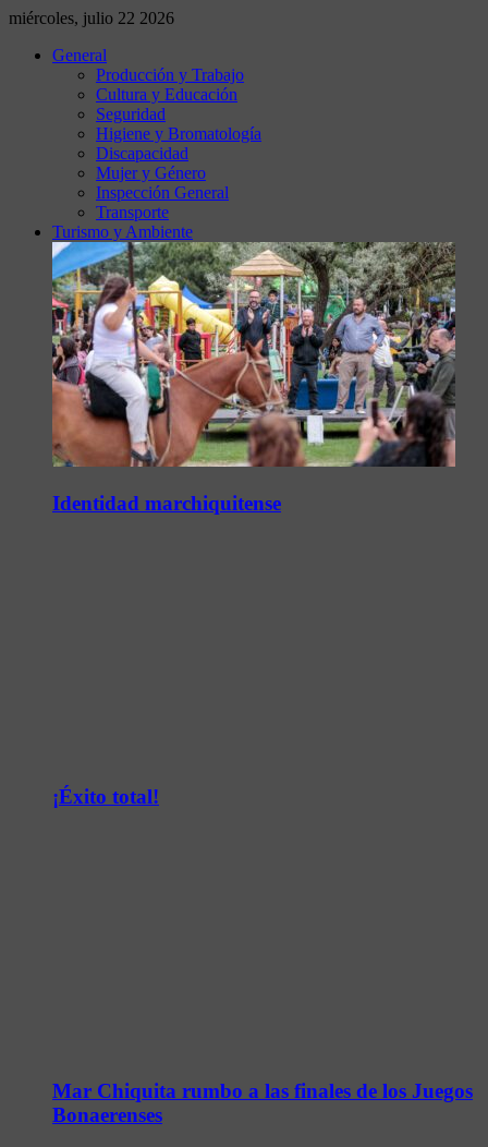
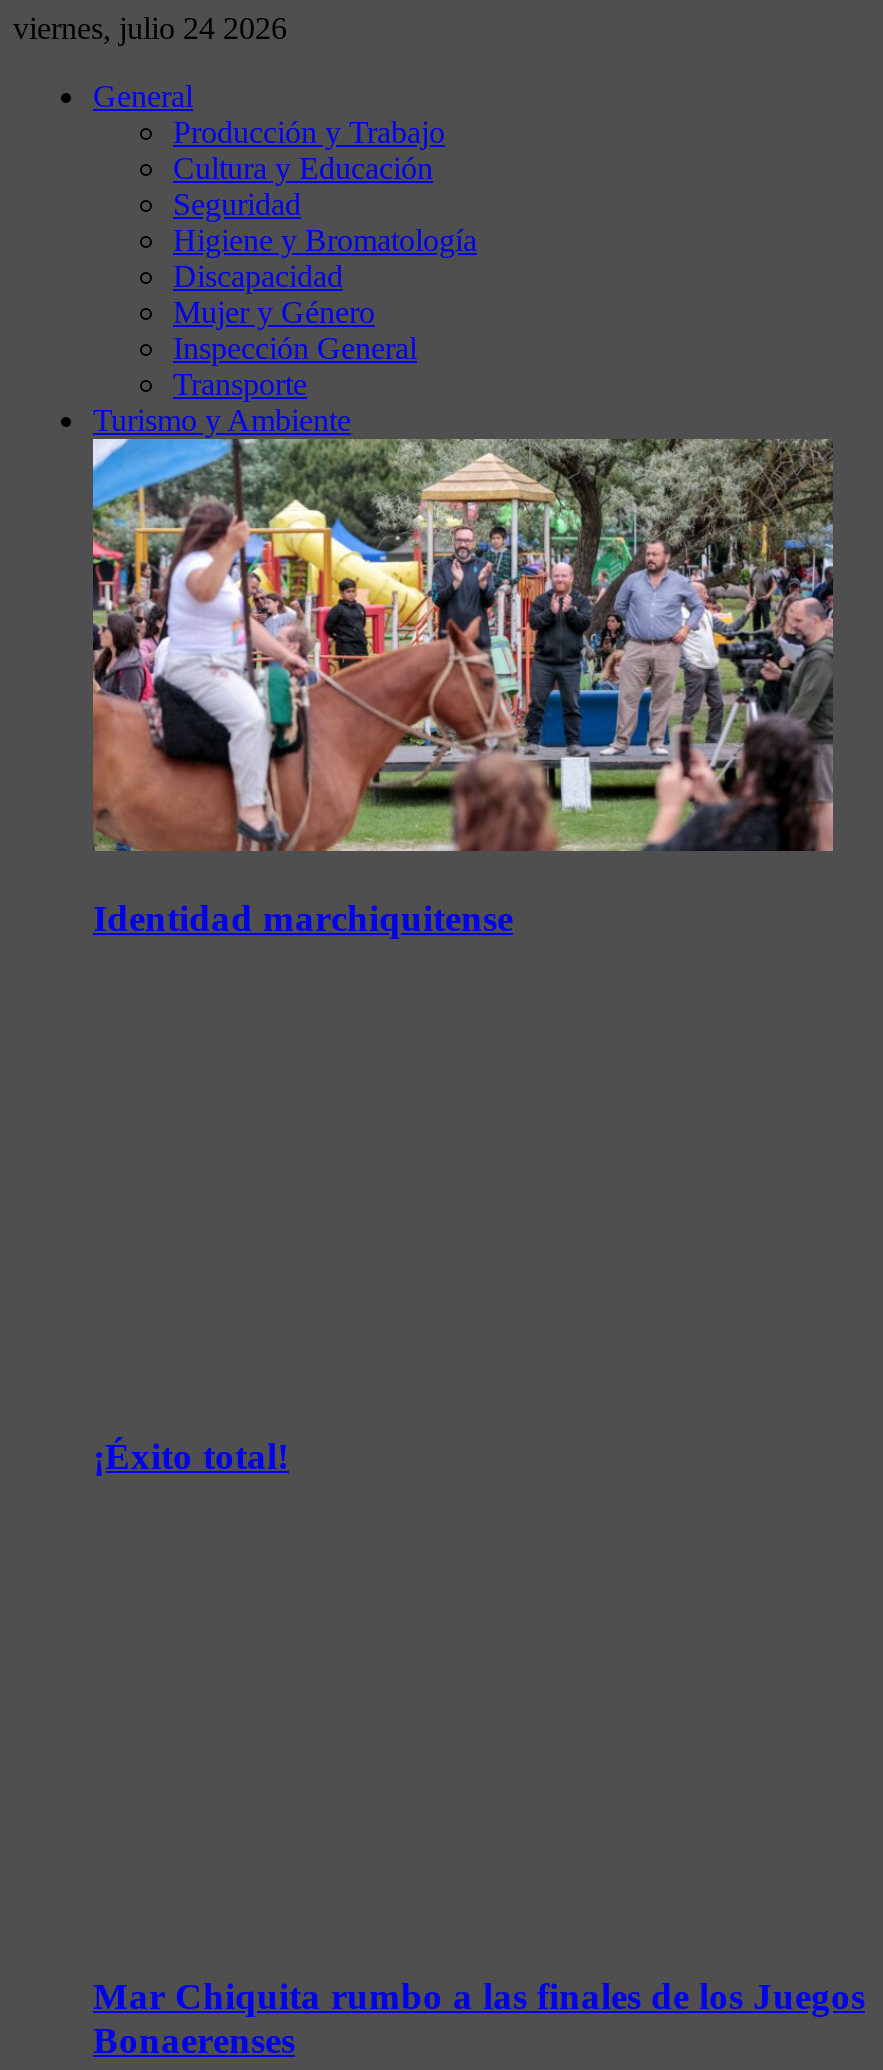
[9,9,174,27] miércoles, julio 22 2026 -> [13,11,287,45] viernes, julio 24 2026

